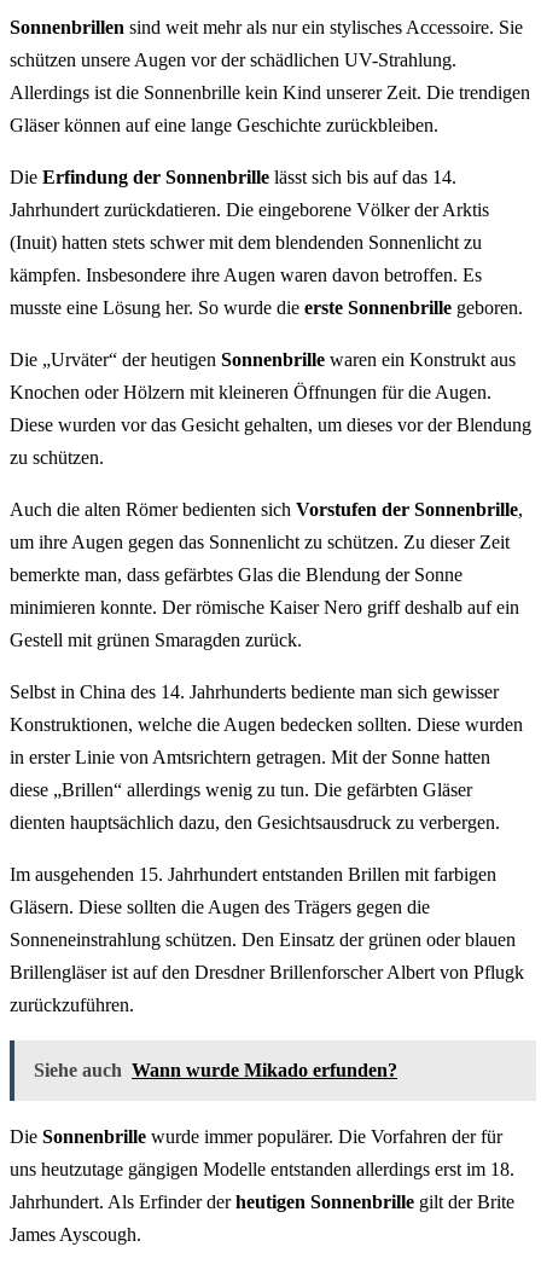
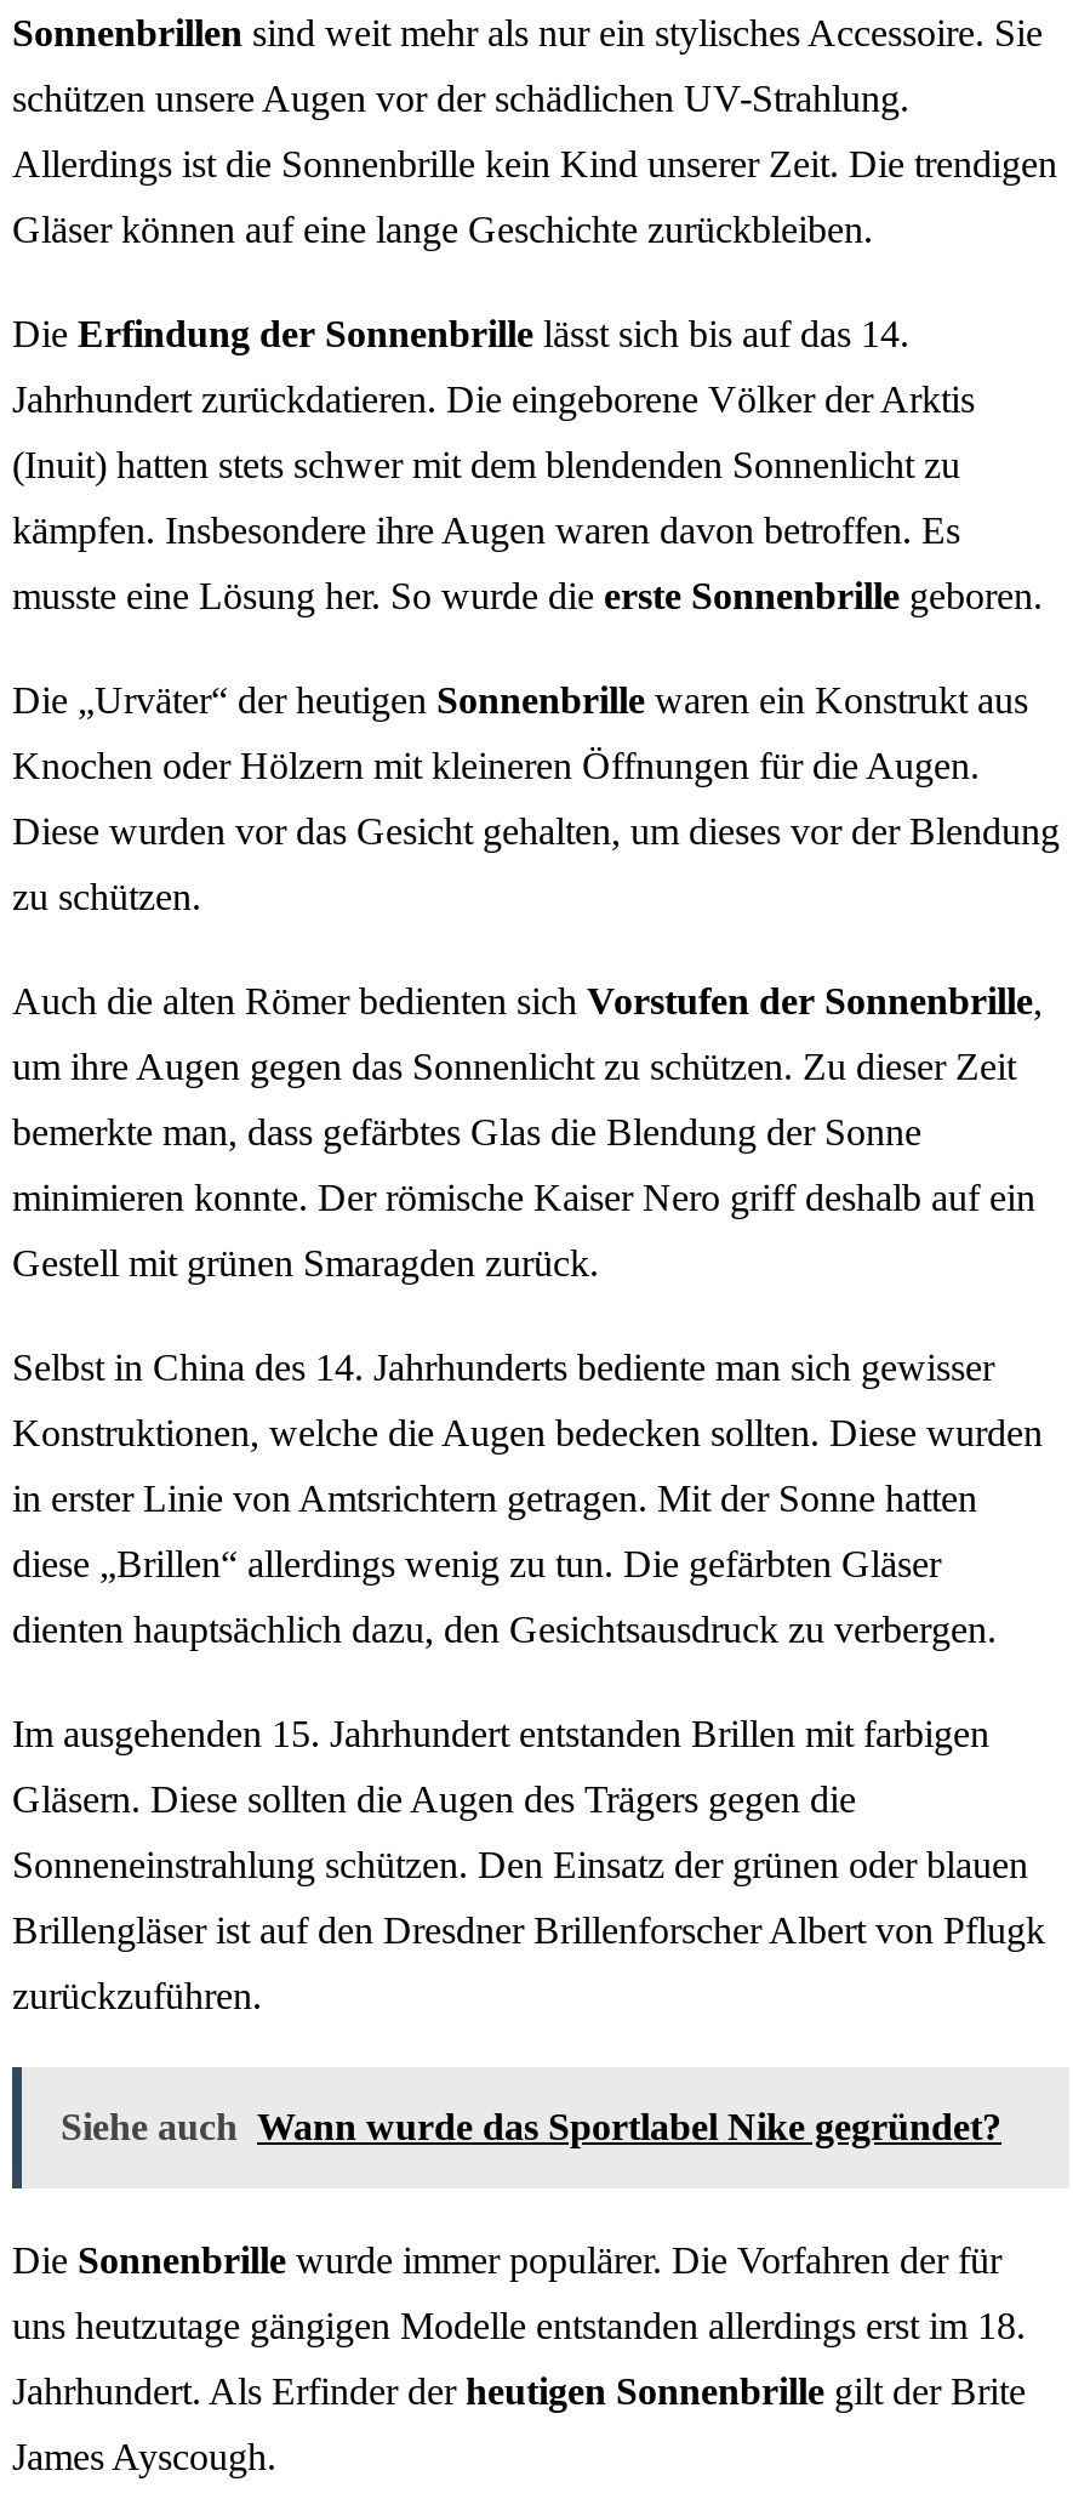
[34,1060,397,1080] Siehe auch Wann wurde Mikado erfunden? -> [61,2105,1001,2147] Siehe auch Wann wurde das Sportlabel Nike gegründet?

